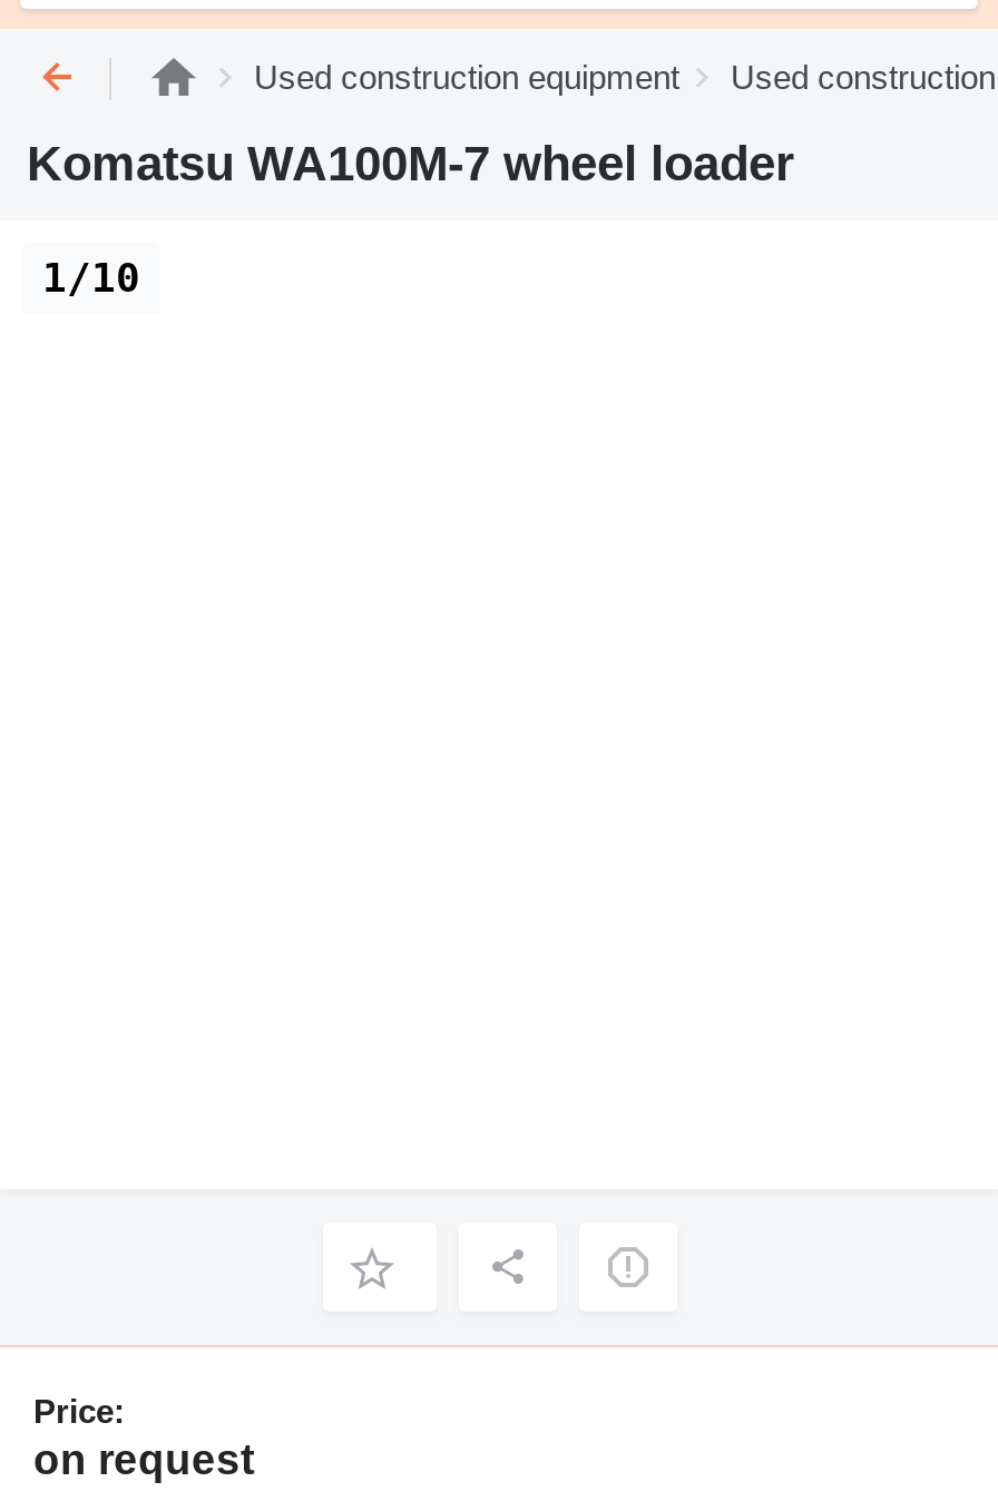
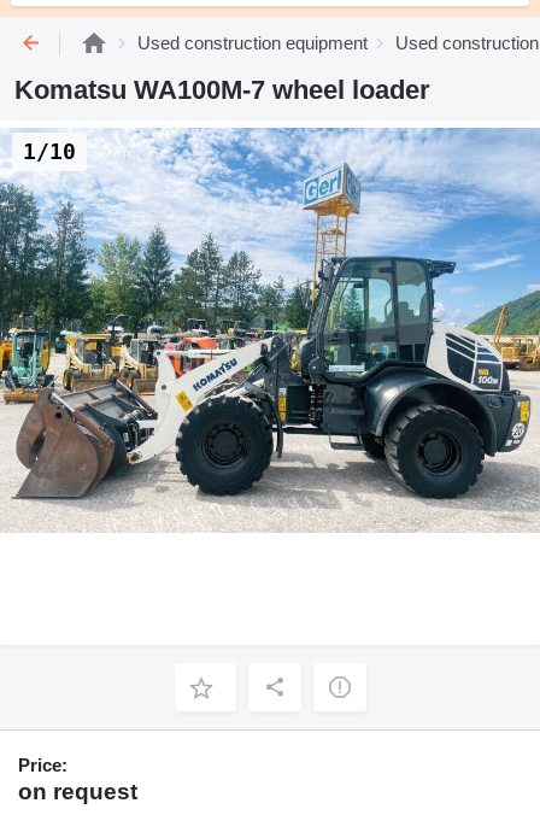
none -> [4,127,536,533] [image]

